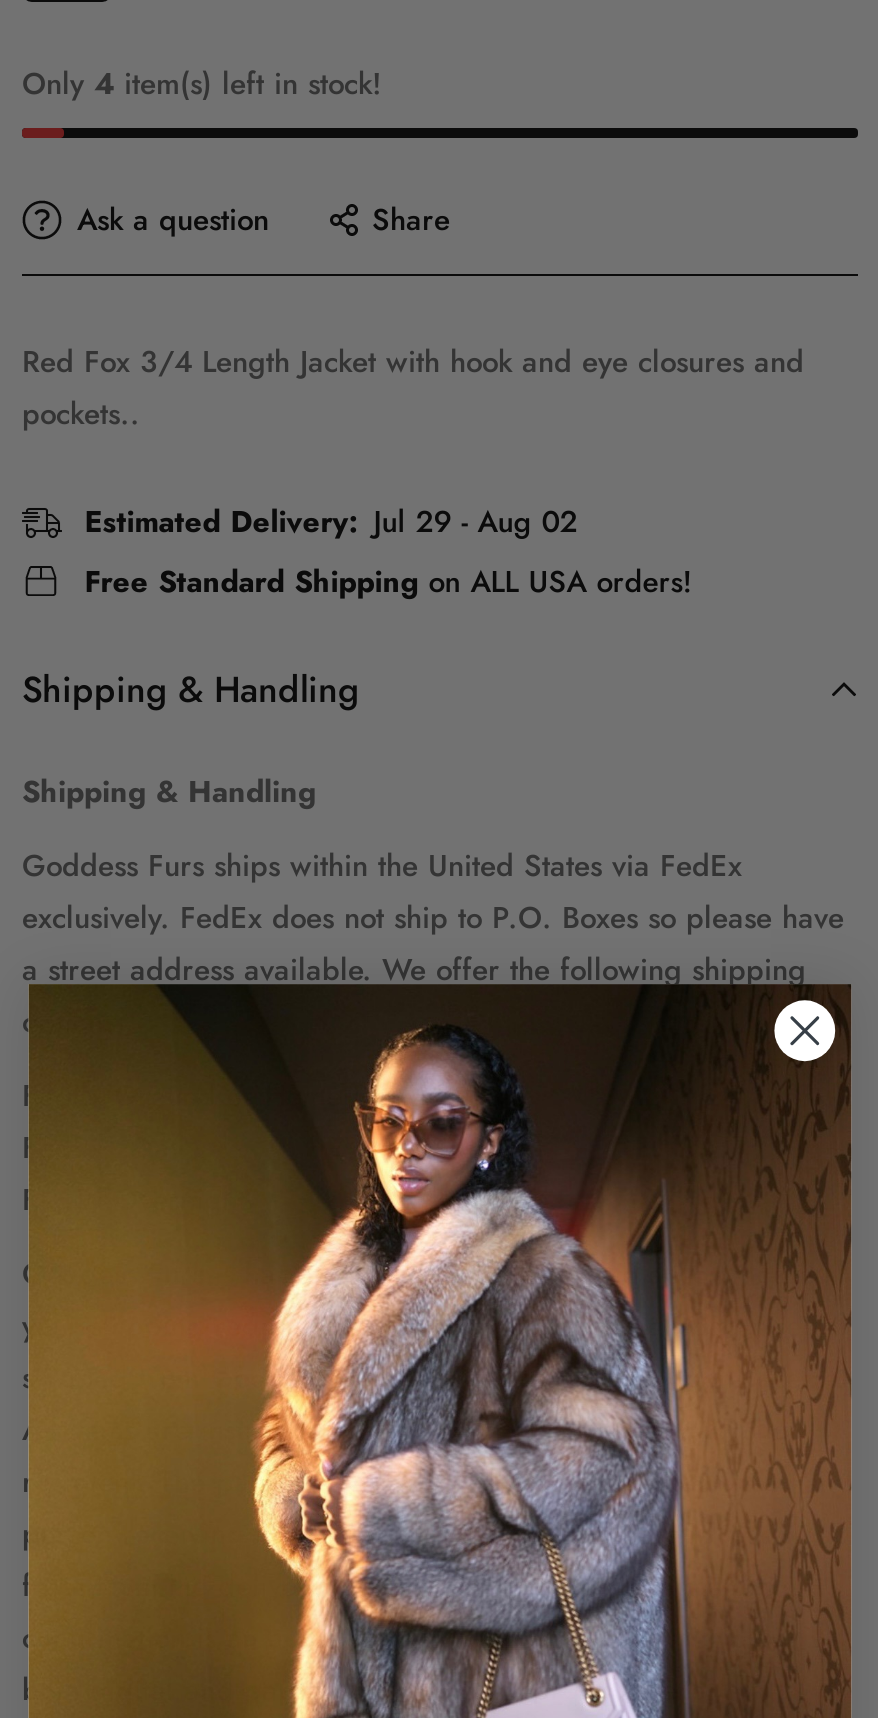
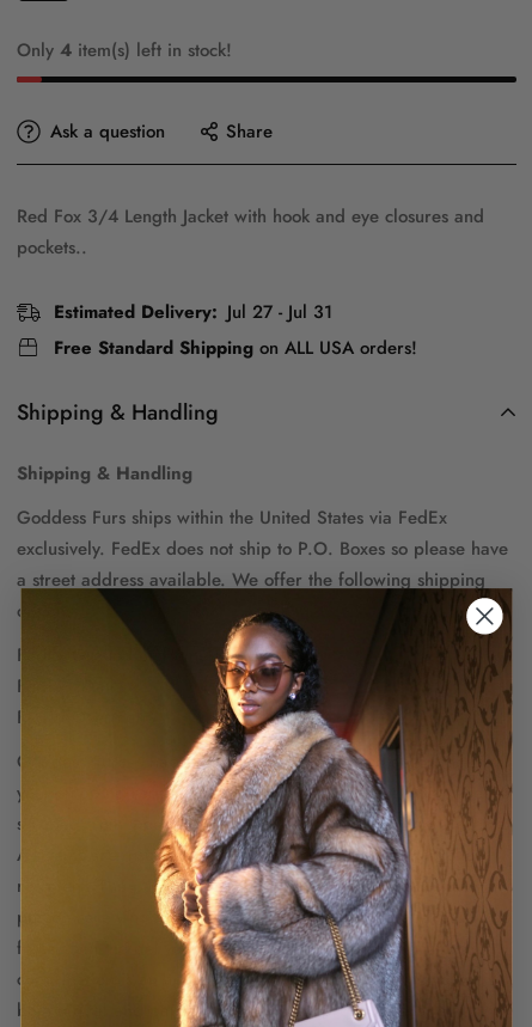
[84,500,578,544] Estimated Delivery: Jul 29 - Aug 02 -> [54,299,332,325] Estimated Delivery: Jul 27 - Jul 31

